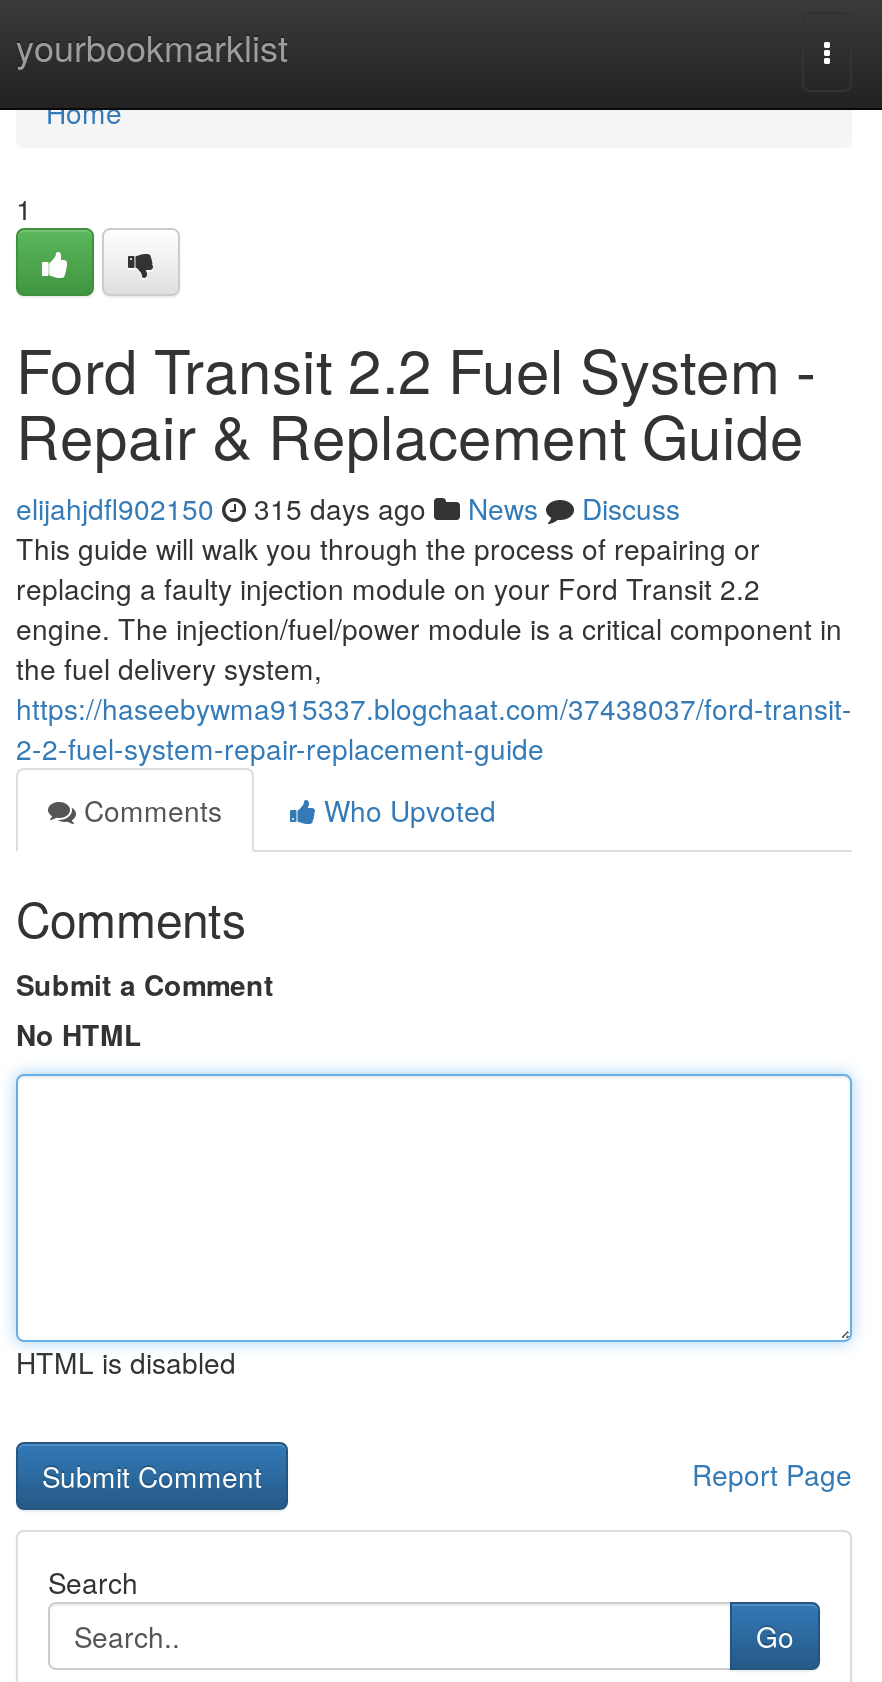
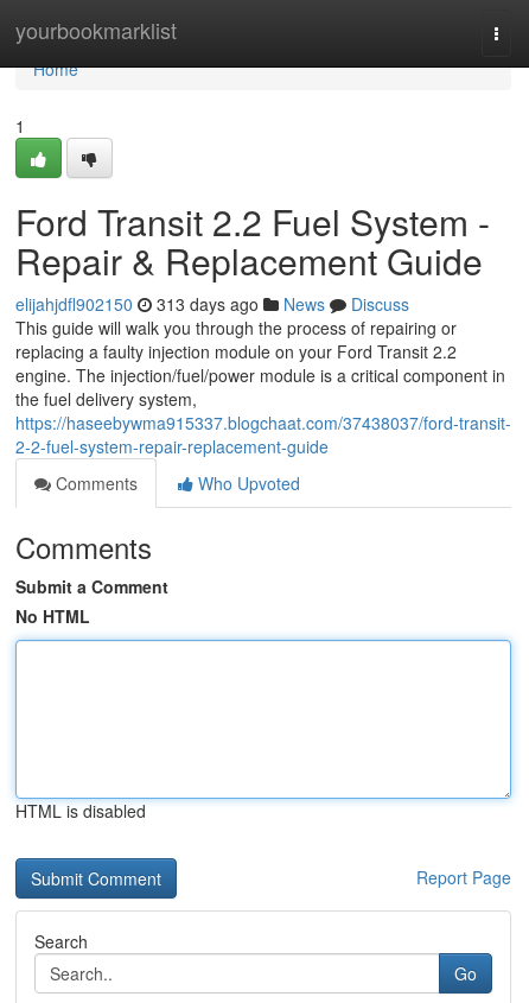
[16,488,680,528] elijahjdfl902150 315 days ago News Discuss -> [15,292,409,316] elijahjdfl902150 313 days ago News Discuss

